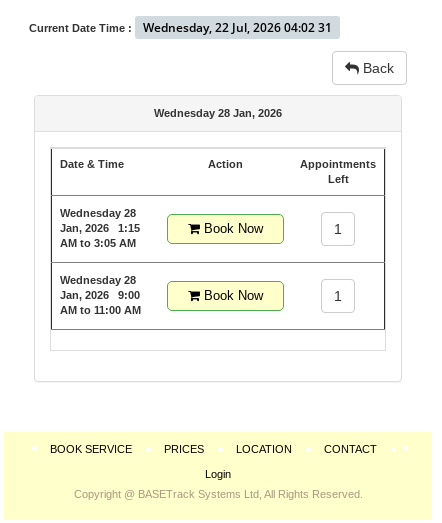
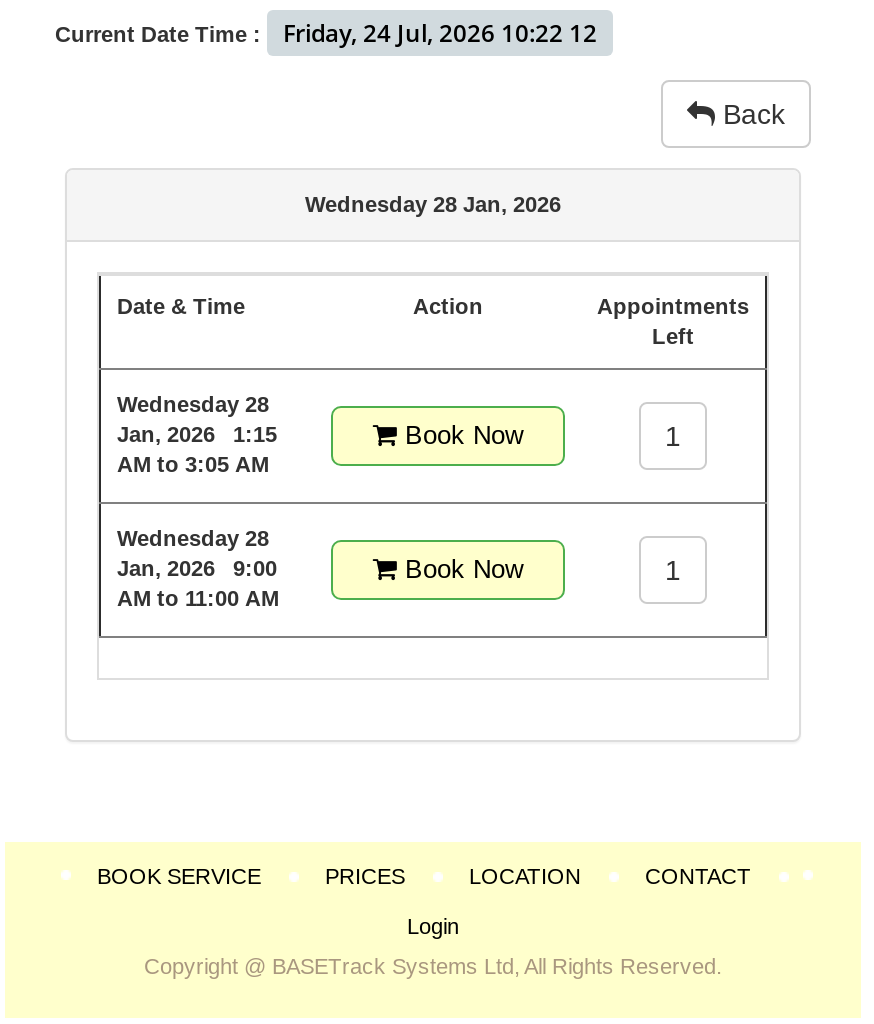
[143,19,332,36] Wednesday, 22 Jul, 2026 04:02 31 -> [283,16,597,50] Friday, 24 Jul, 2026 10:22 12

